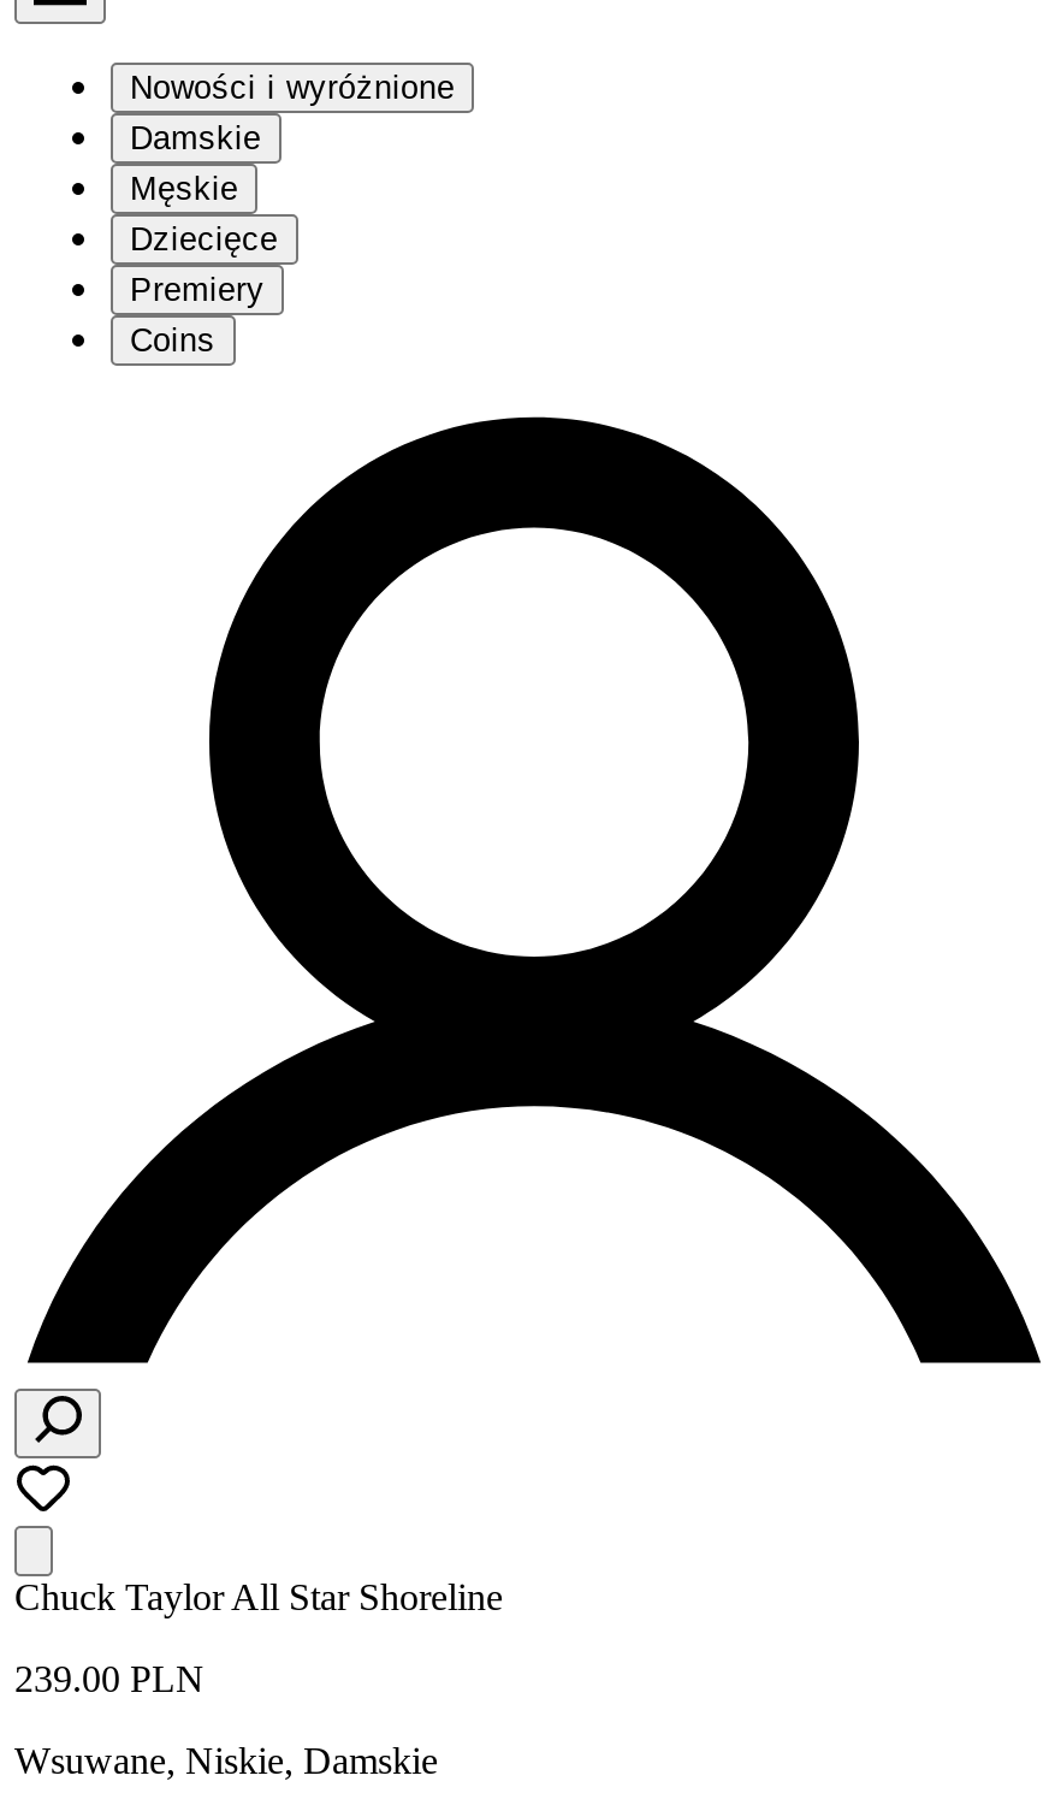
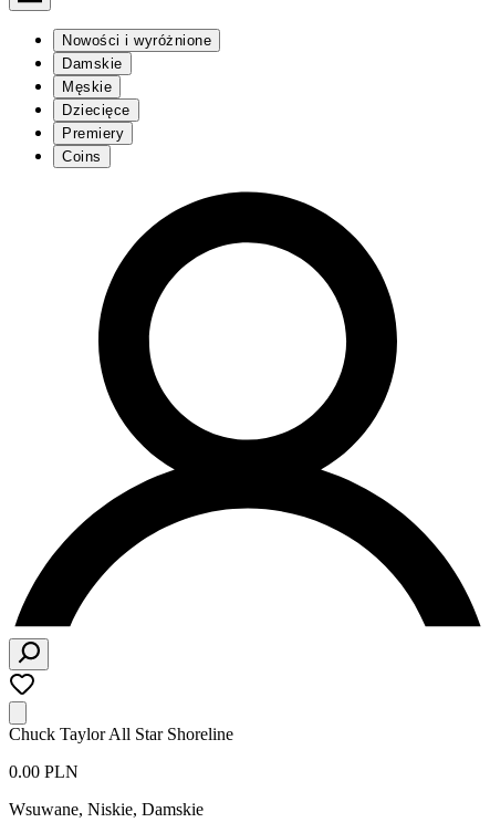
[14,1658,205,1699] 239.00 PLN -> [9,762,79,781] 0.00 PLN

